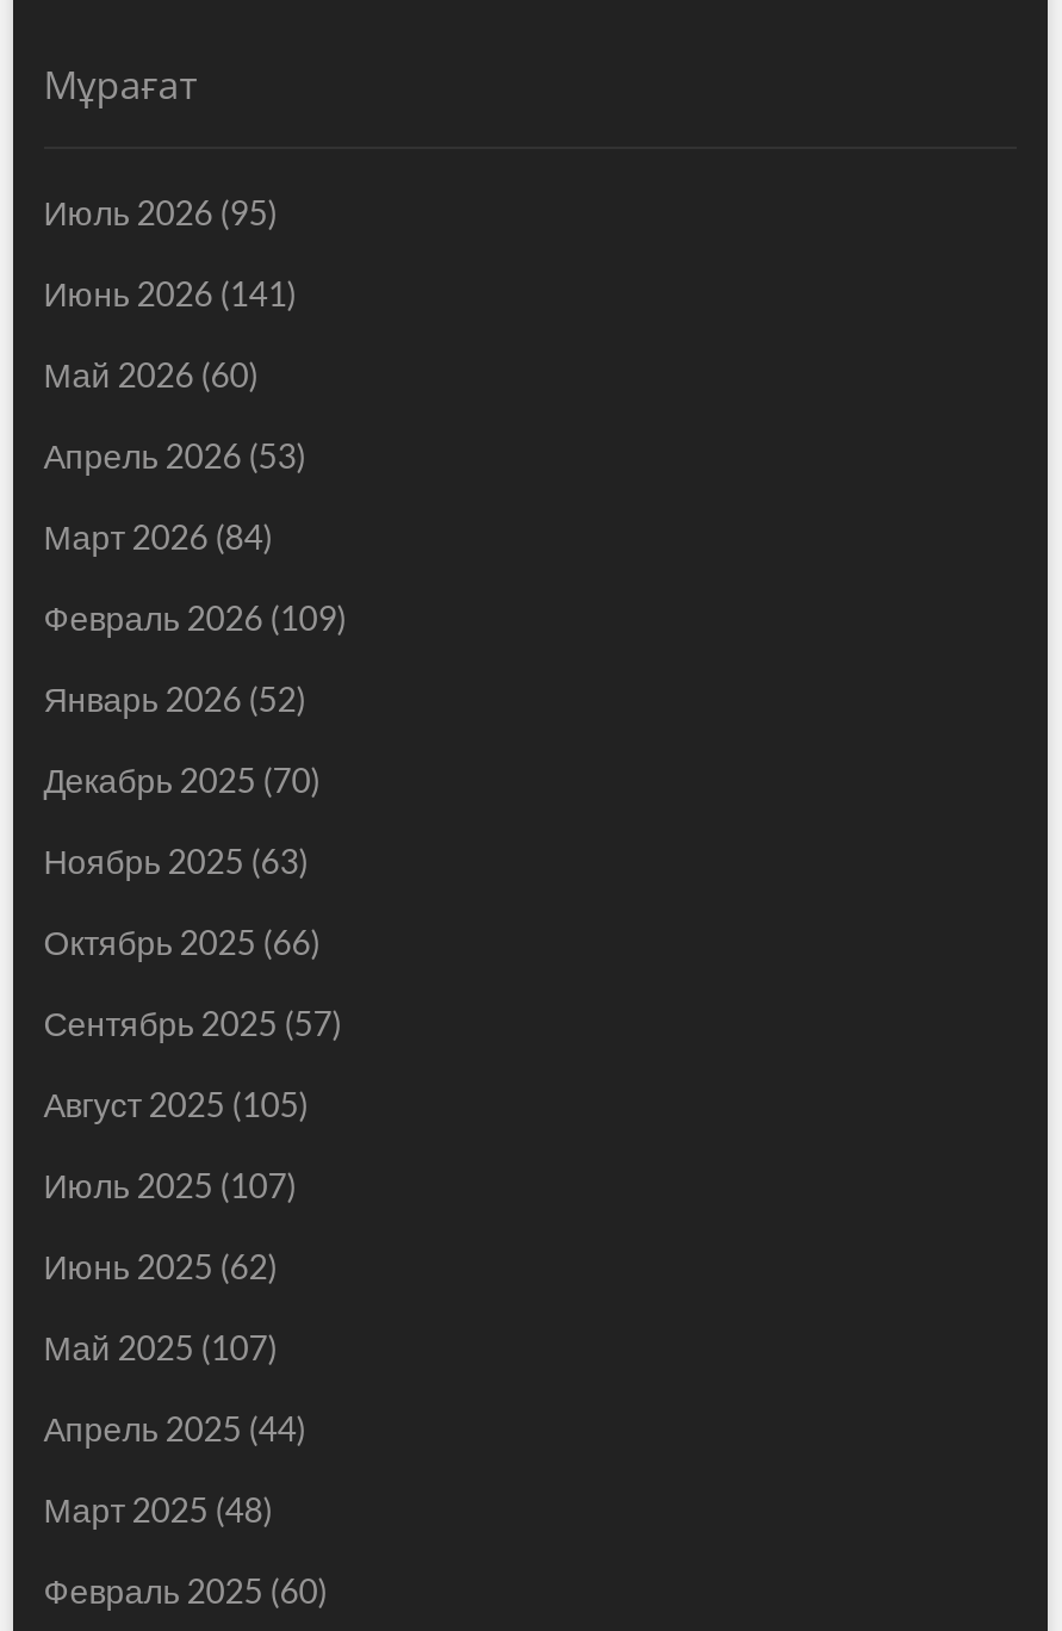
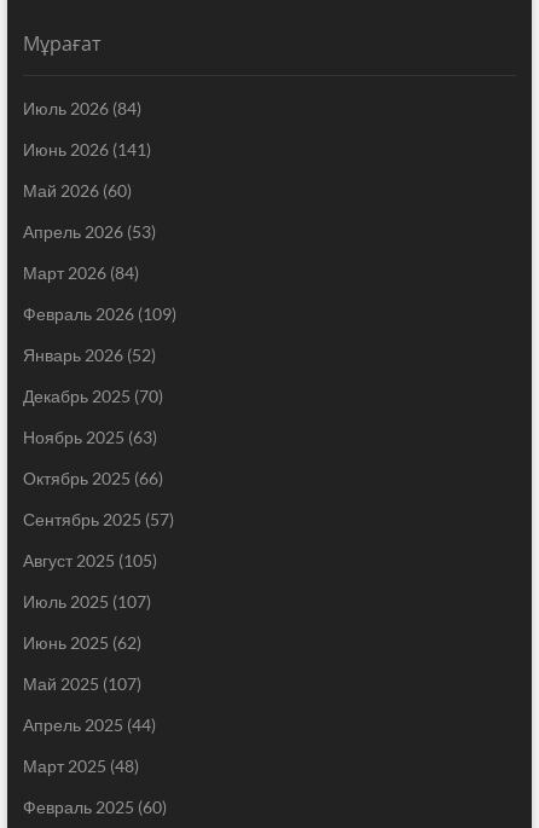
[44,192,277,232] Июль 2026 (95) -> [23,98,141,118] Июль 2026 (84)

